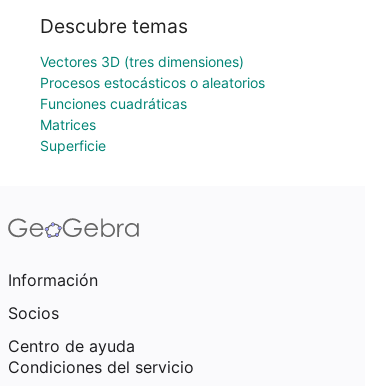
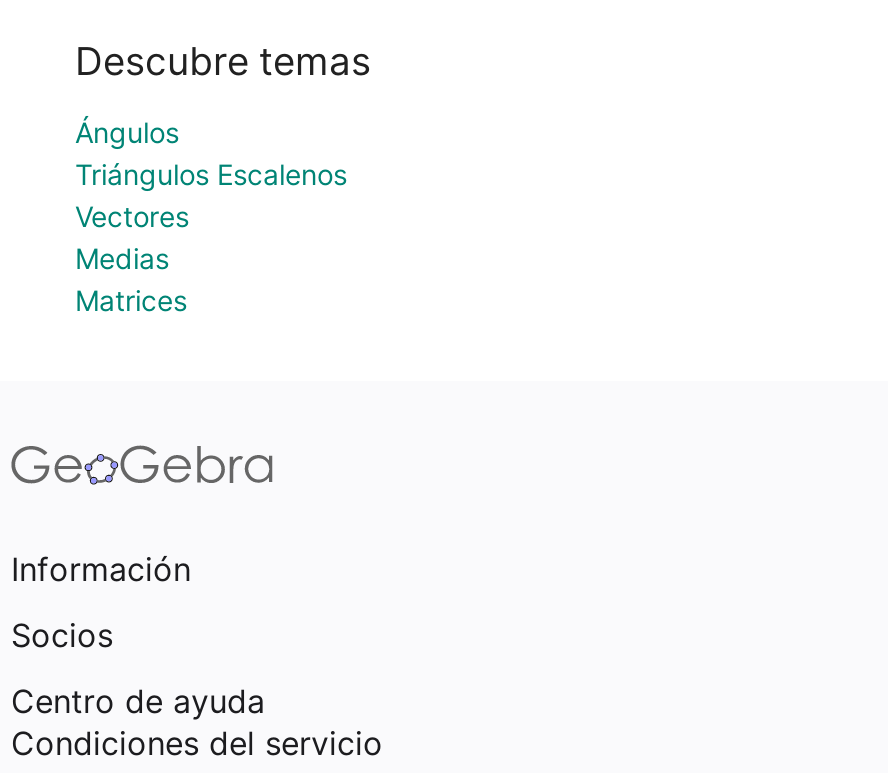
[40,53,265,112] Vectores 3D (tres dimensiones) | Procesos estocásticos o aleatorios | Funciones cuadráticas -> [75,115,347,275] Ángulos | Triángulos Escalenos | Vectores | Medias
moved [40,116,96,133] -> [75,283,187,317]: Matrices
[40,137,106,154] Superficie -> none

